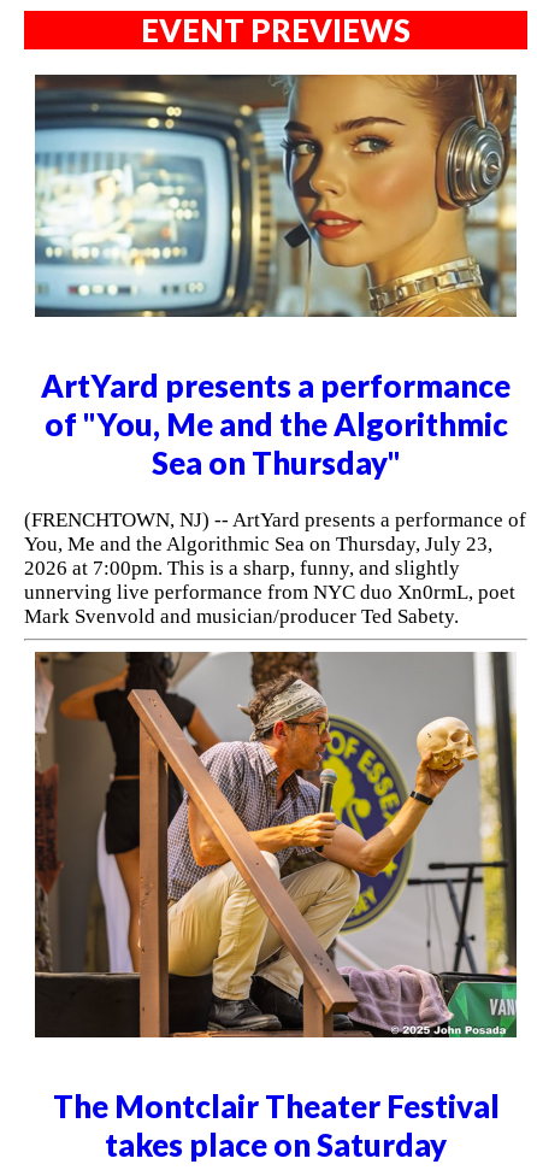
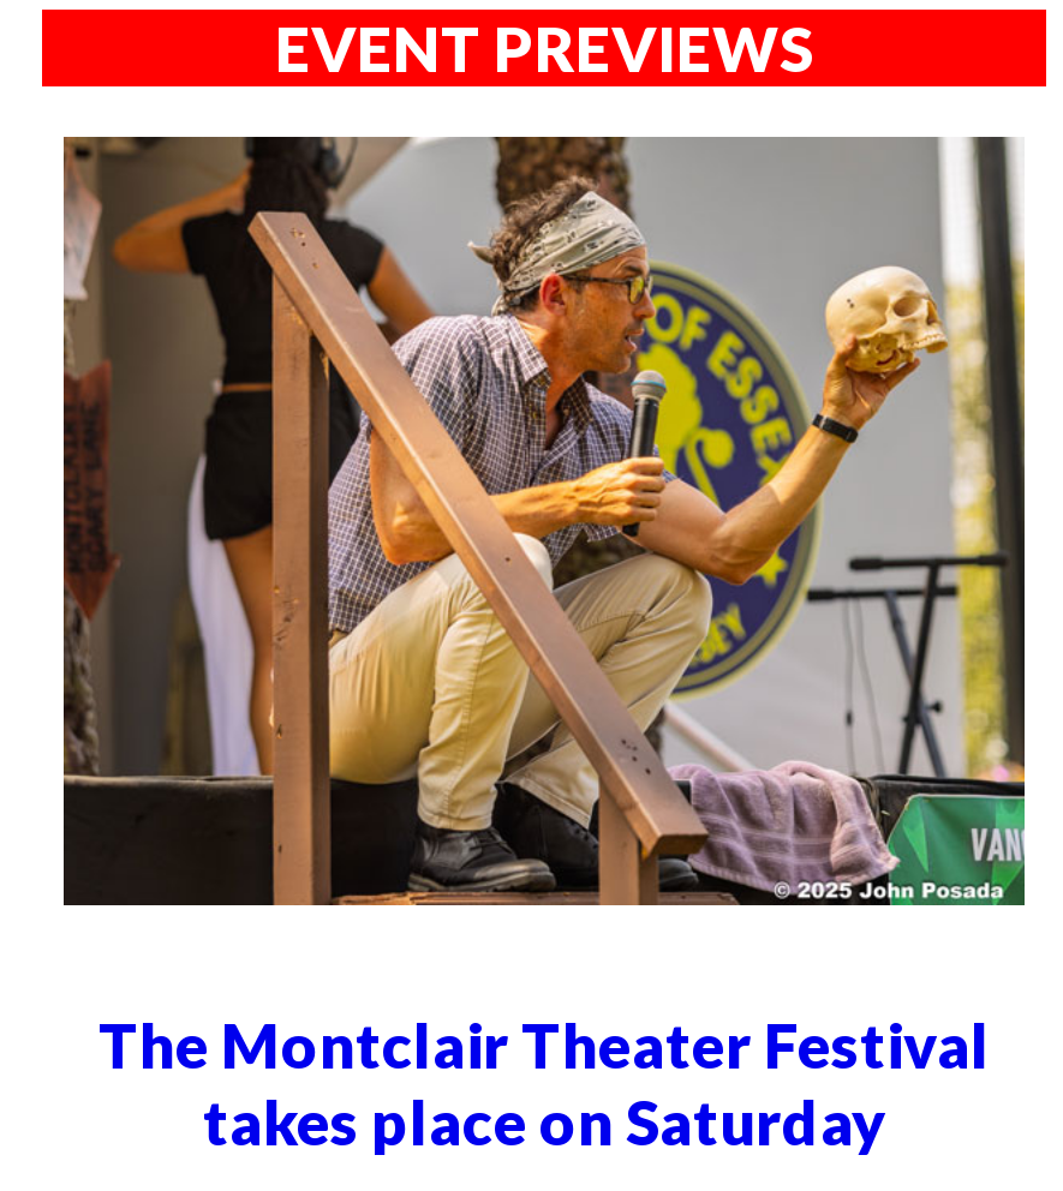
[34,73,518,318] [image] -> none
[24,368,526,627] ArtYard presents a performance | of "You, Me and the Algorithmic | Sea on Thursday" | (FRENCHTOWN, NJ) -- ArtYard presents a performance of | You, Me and the Algorithmic Sea on Thursday, July 23, | 2026 at 7:00pm. This is a sharp, funny, and slightly | unnerving live performance from NYC duo Xn0rmL, poet | Mark Svenvold and musician/producer Ted Sabety. -> none

